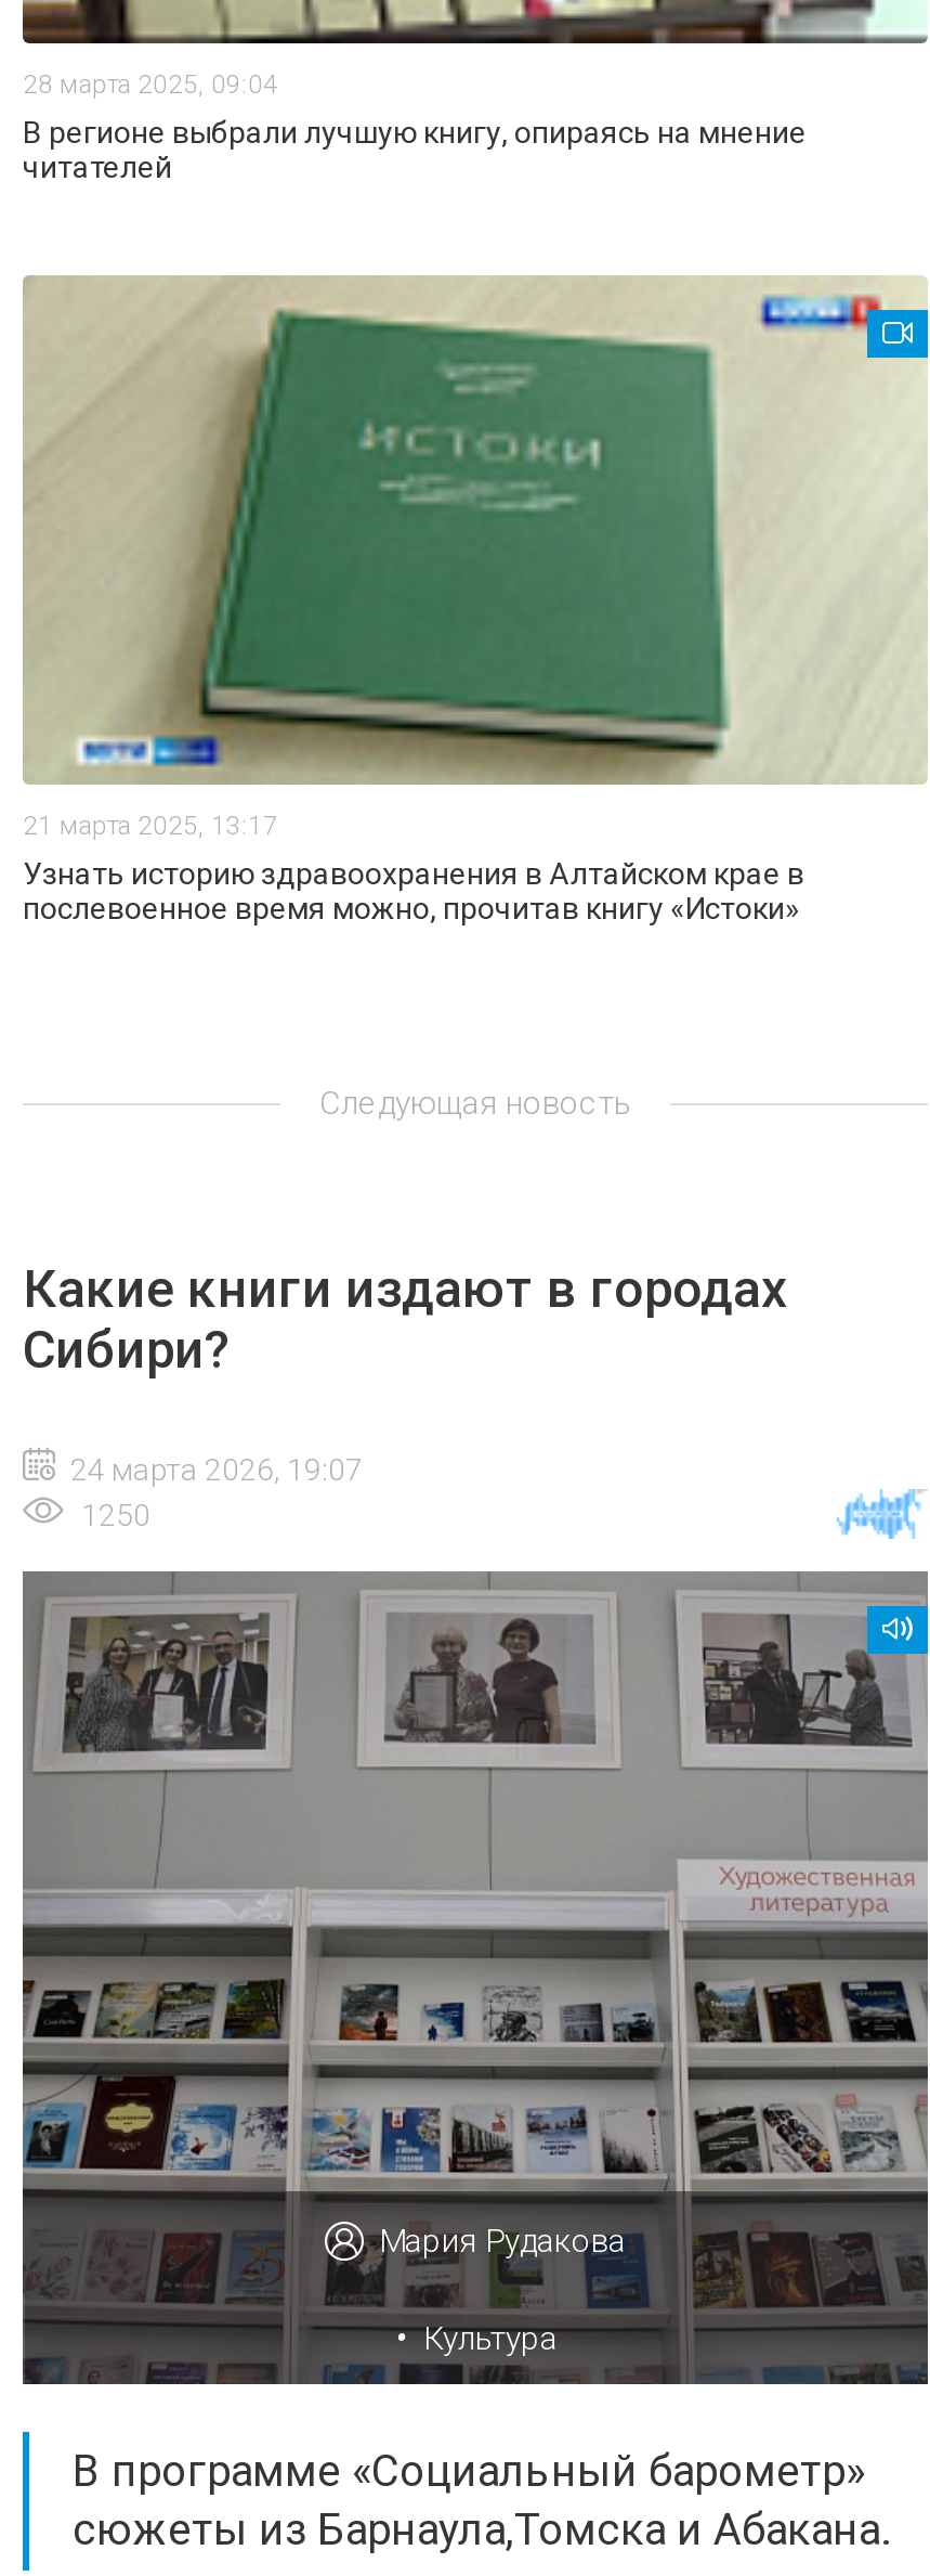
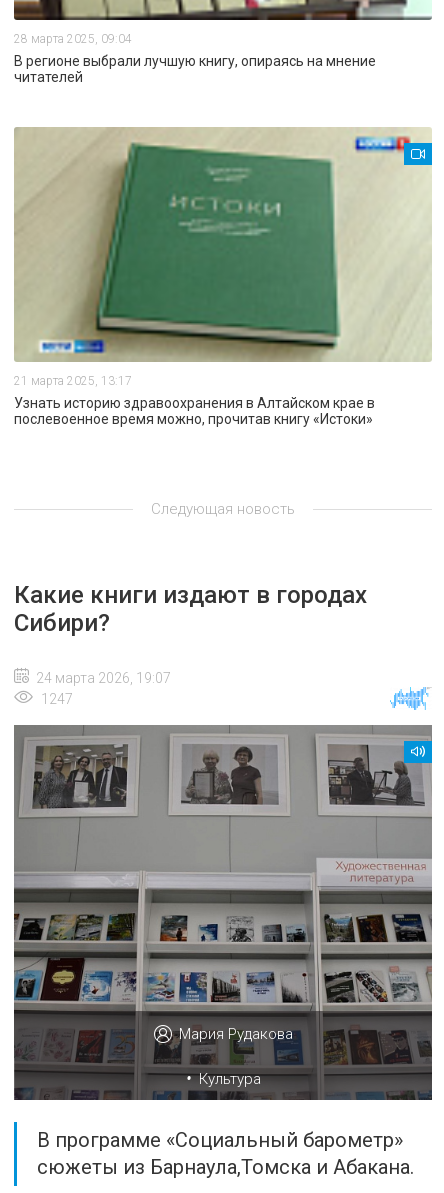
[75,1497,150,1532] 1250 -> [38,691,73,707] 1247

